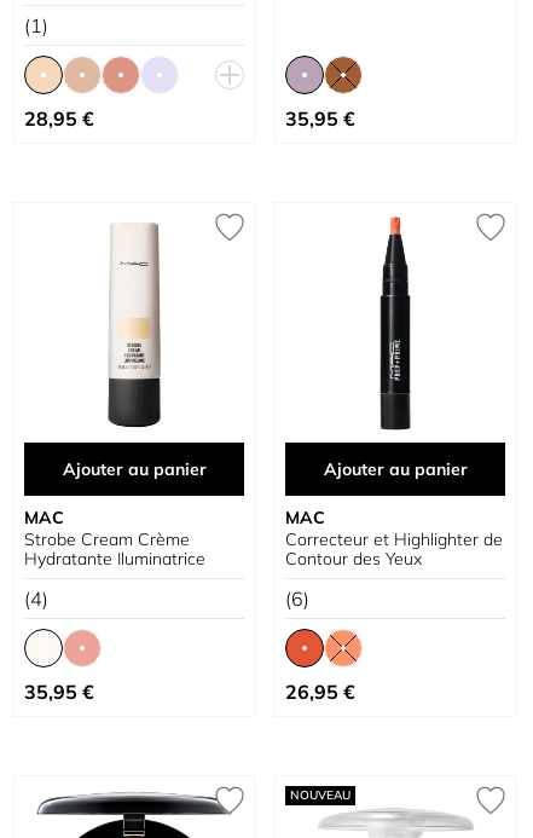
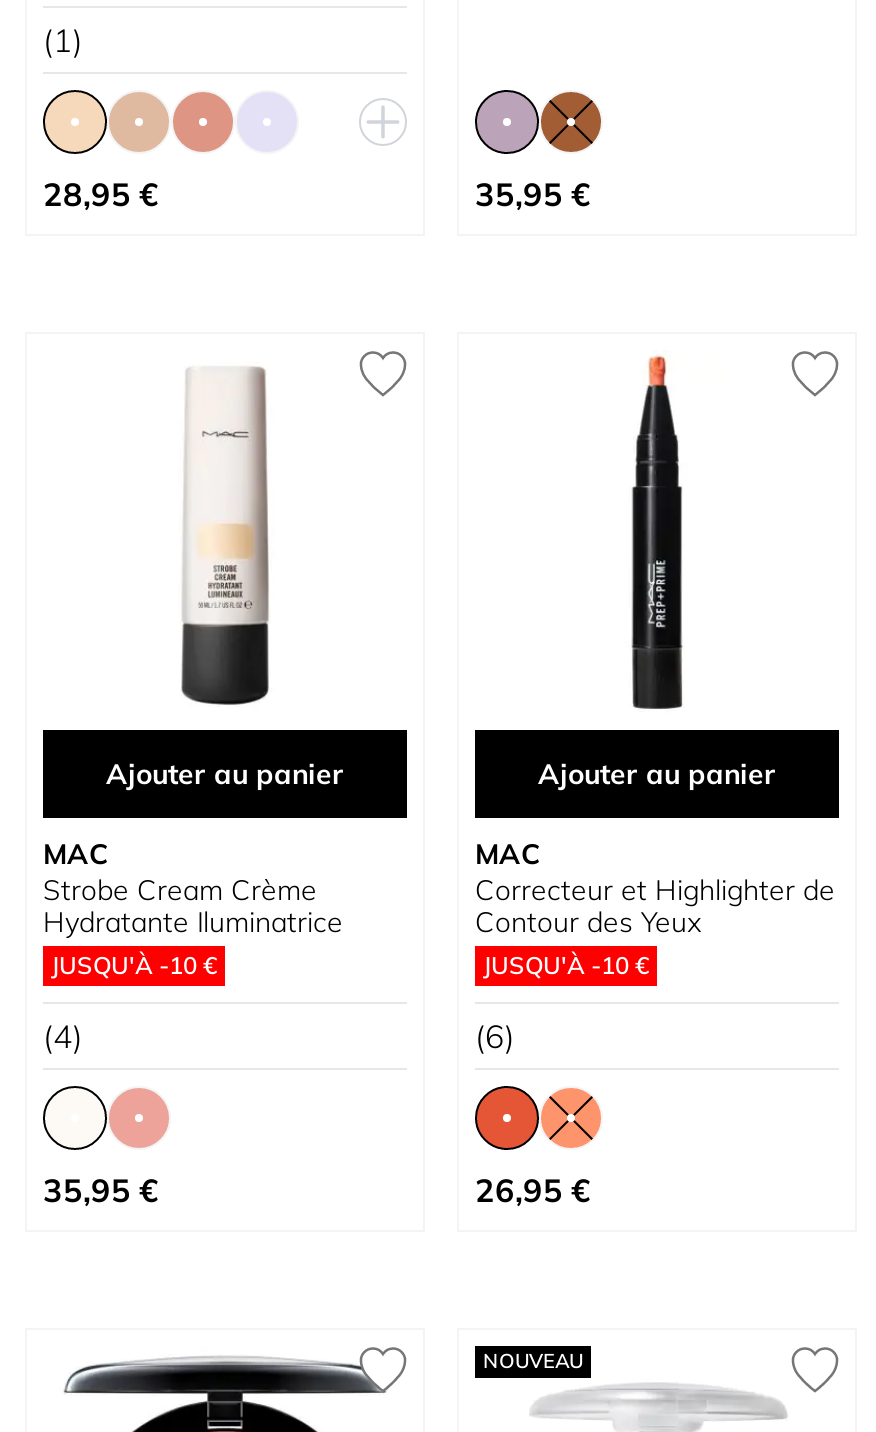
none -> [51,950,217,980] JUSQU'À -10 €
none -> [483,950,649,980] JUSQU'À -10 €

